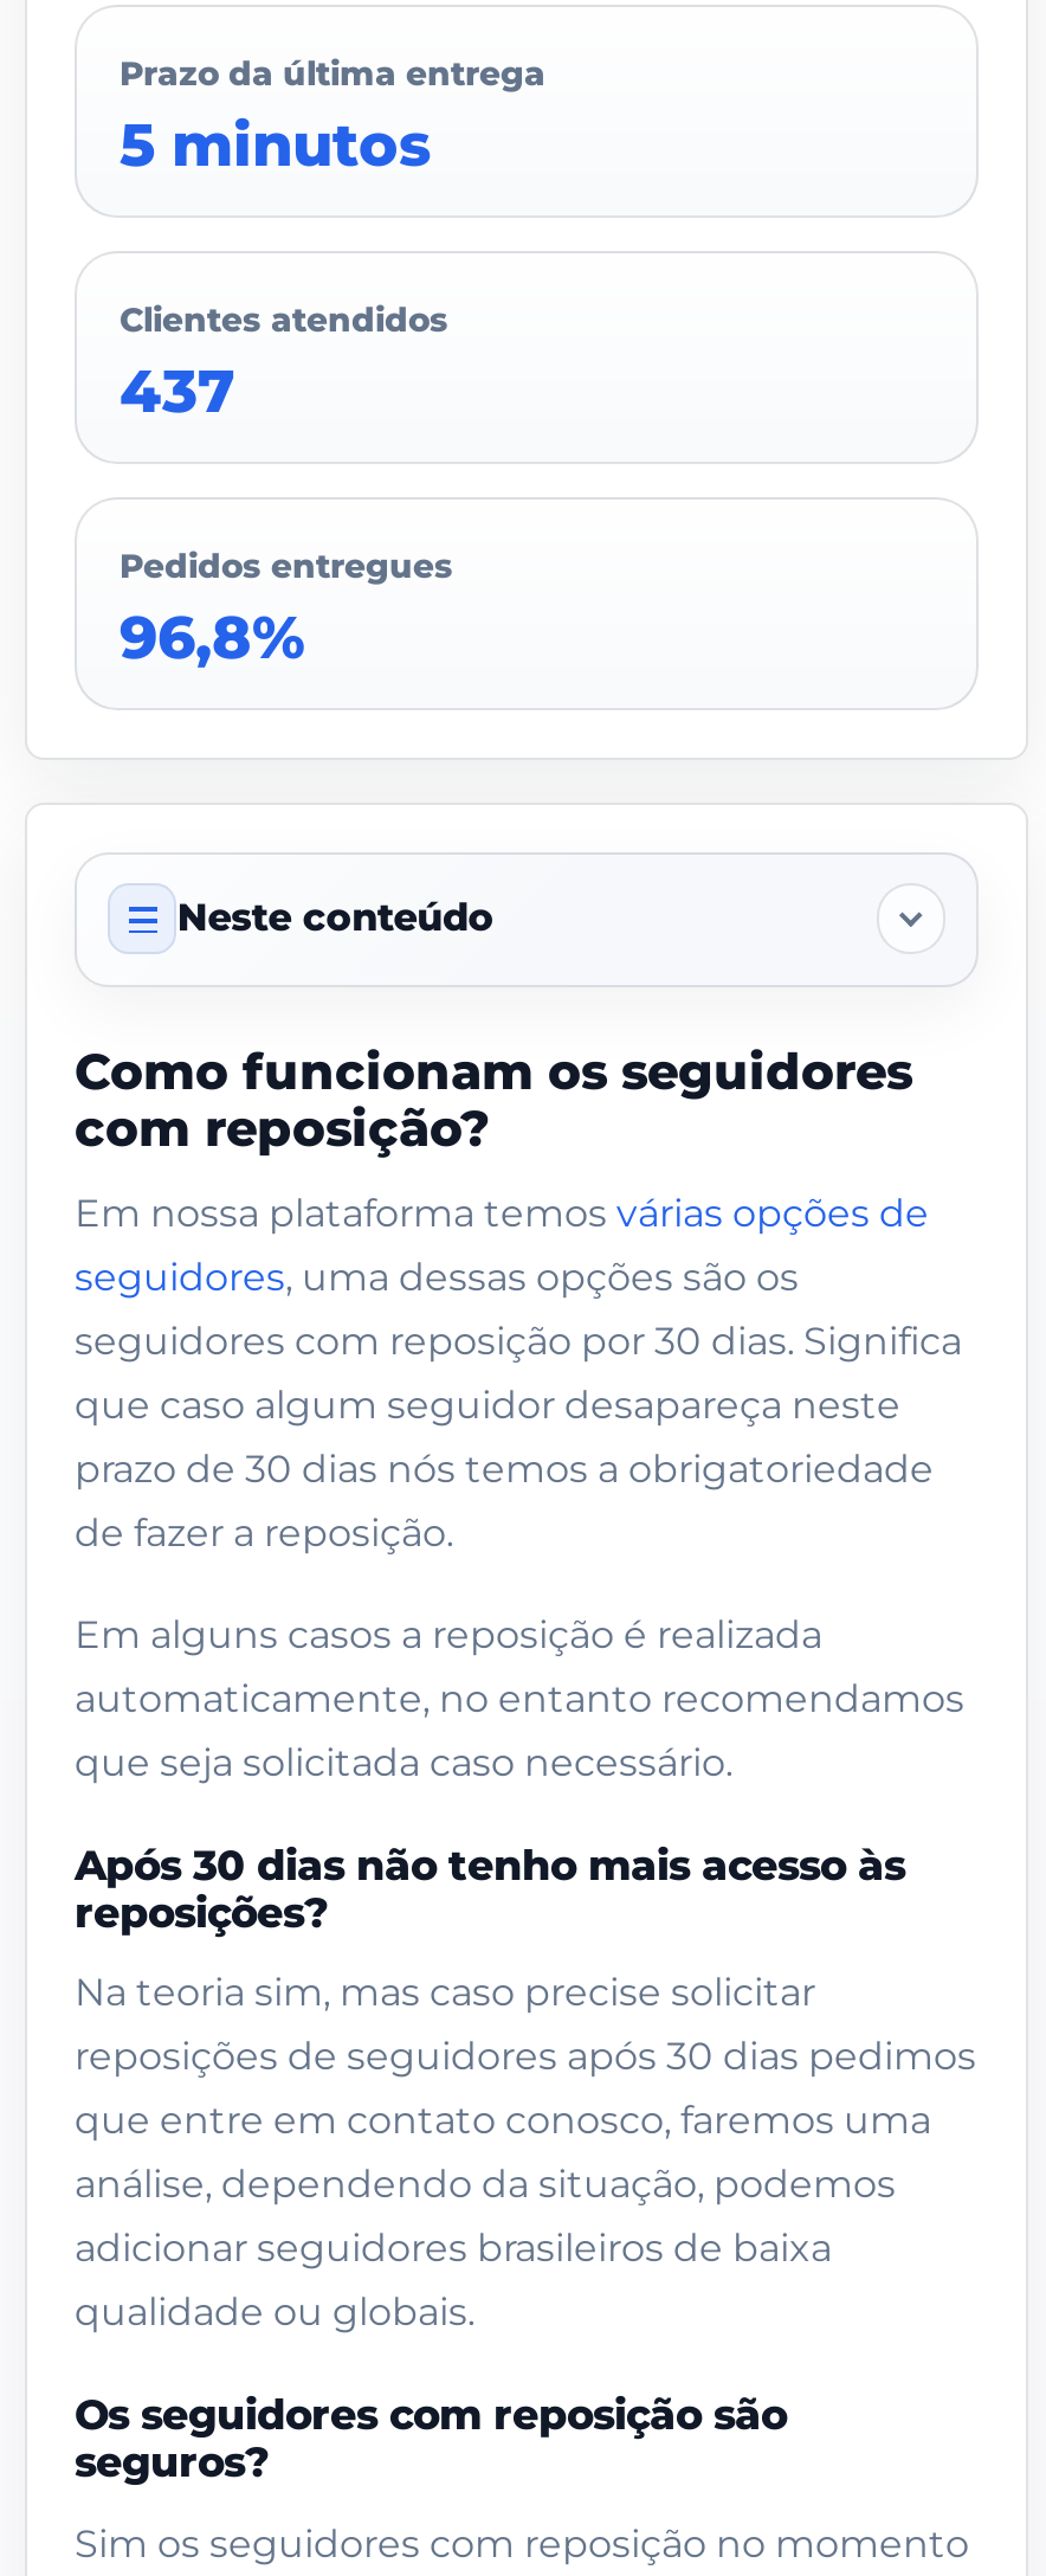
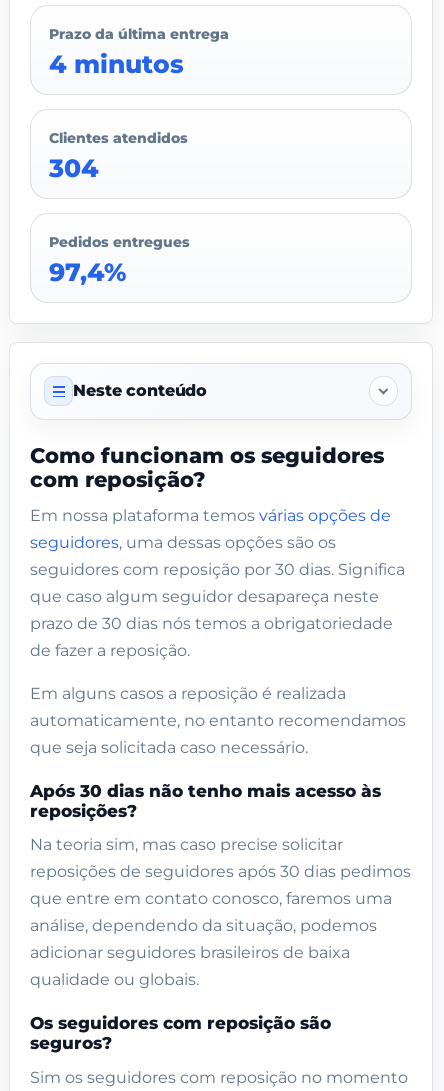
[120,109,432,180] 5 minutos -> [49,49,184,79] 4 minutos
[120,355,235,426] 437 -> [49,153,99,183] 304
[120,601,304,672] 96,8% -> [49,257,126,287] 97,4%

